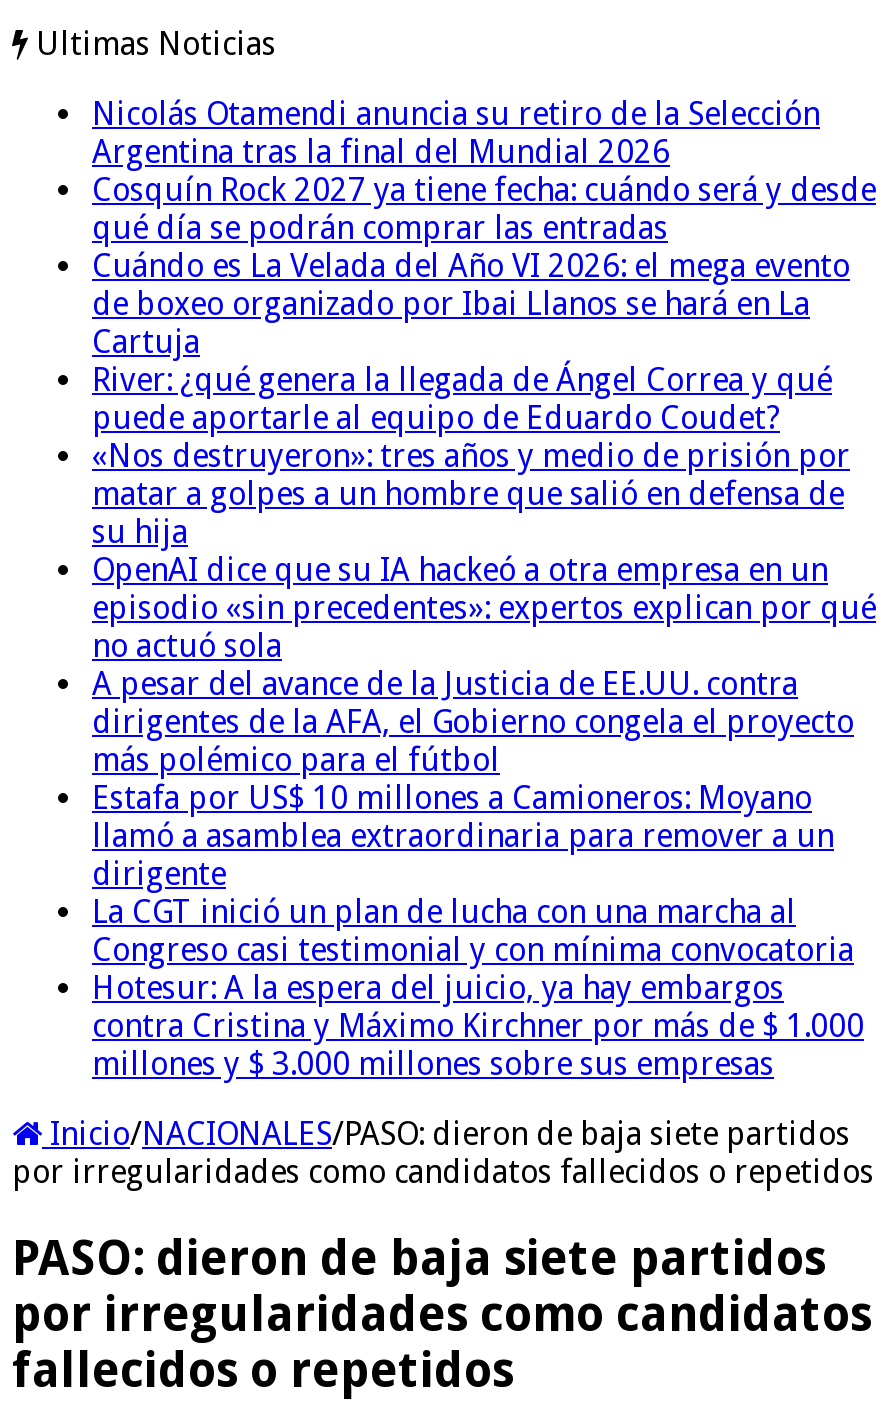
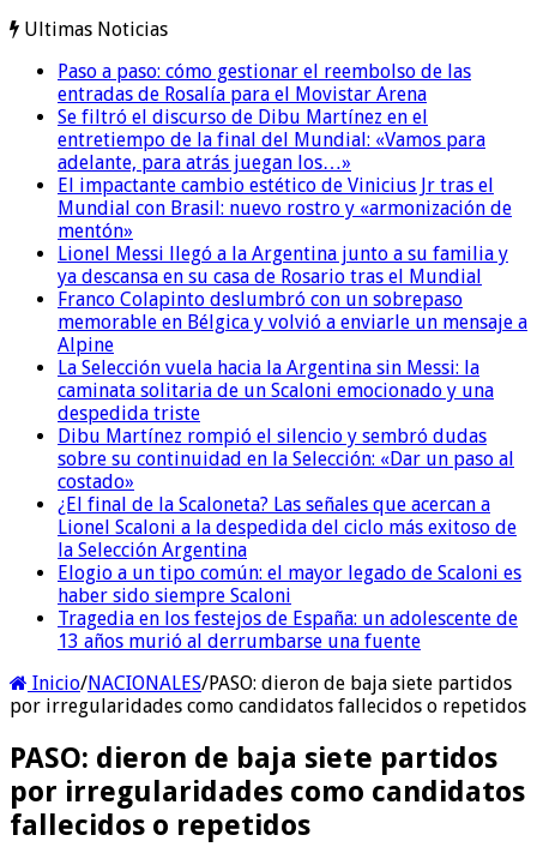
[92,95,876,1083] Nicolás Otamendi anuncia su retiro de la Selección | Argentina tras la final del Mundial 2026 | Cosquín Rock 2027 ya tiene fecha: cuándo será y desde | qué día se podrán comprar las entradas | Cuándo es La Velada del Año VI 2026: el mega evento | de boxeo organizado por Ibai Llanos se hará en La | Cartuja | River: ¿qué genera la llegada de Ángel Correa y qué | puede aportarle al equipo de Eduardo Coudet? | «Nos destruyeron»: tres años y medio de prisión por | matar a golpes a un hombre que salió en defensa de | su hija | OpenAI dice que su IA hackeó a otra empresa en un | episodio «sin precedentes»: expertos explican por qué | no actuó sola | A pesar del avance de la Justicia de EE.UU. contra | dirigentes de la AFA, el Gobierno congela el proyecto | más polémico para el fútbol | Estafa por US$ 10 millones a Camioneros: Moyano | llamó a asamblea extraordinaria para remover a un | dirigente | La CGT inició un plan de lucha con una marcha al | Congreso casi testimonial y con mínima convocatoria | Hotesur: A la espera del juicio, ya hay embargos | contra Cristina y Máximo Kirchner por más de $ 1.000 | millones y $ 3.000 millones sobre sus empresas -> [58,60,527,652] Paso a paso: cómo gestionar el reembolso de las | entradas de Rosalía para el Movistar Arena | Se filtró el discurso de Dibu Martínez en el | entretiempo de la final del Mundial: «Vamos para | adelante, para atrás juegan los…» | El impactante cambio estético de Vinicius Jr tras el | Mundial con Brasil: nuevo rostro y «armonización de | mentón» | Lionel Messi llegó a la Argentina junto a su familia y | ya descansa en su casa de Rosario tras el Mundial | Franco Colapinto deslumbró con un sobrepaso | memorable en Bélgica y volvió a enviarle un mensaje a | Alpine | La Selección vuela hacia la Argentina sin Messi: la | caminata solitaria de un Scaloni emocionado y una | despedida triste | Dibu Martínez rompió el silencio y sembró dudas | sobre su continuidad en la Selección: «Dar un paso al | costado» | ¿El final de la Scaloneta? Las señales que acercan a | Lionel Scaloni a la despedida del ciclo más exitoso de | la Selección Argentina | Elogio a un tipo común: el mayor legado de Scaloni es | haber sido siempre Scaloni | Tragedia en los festejos de España: un adolescente de | 13 años murió al derrumbarse una fuente

